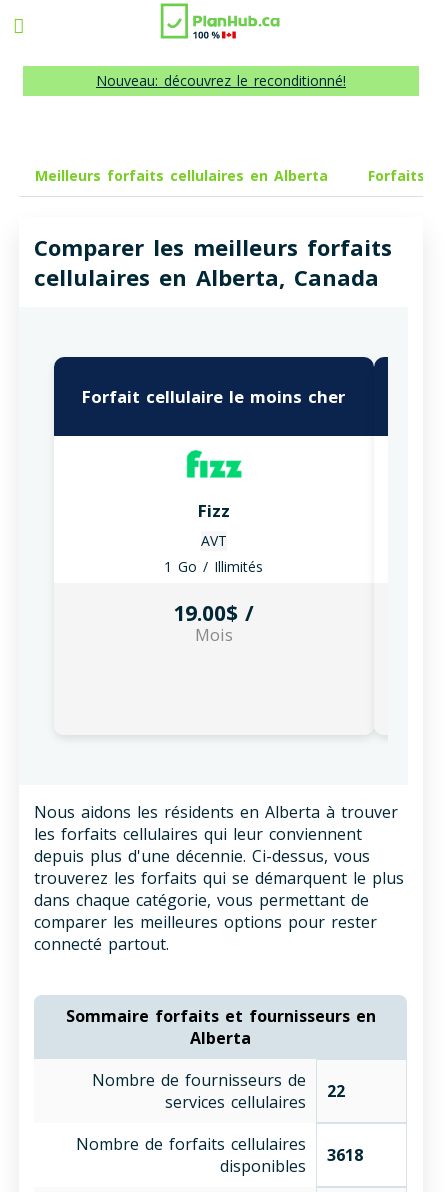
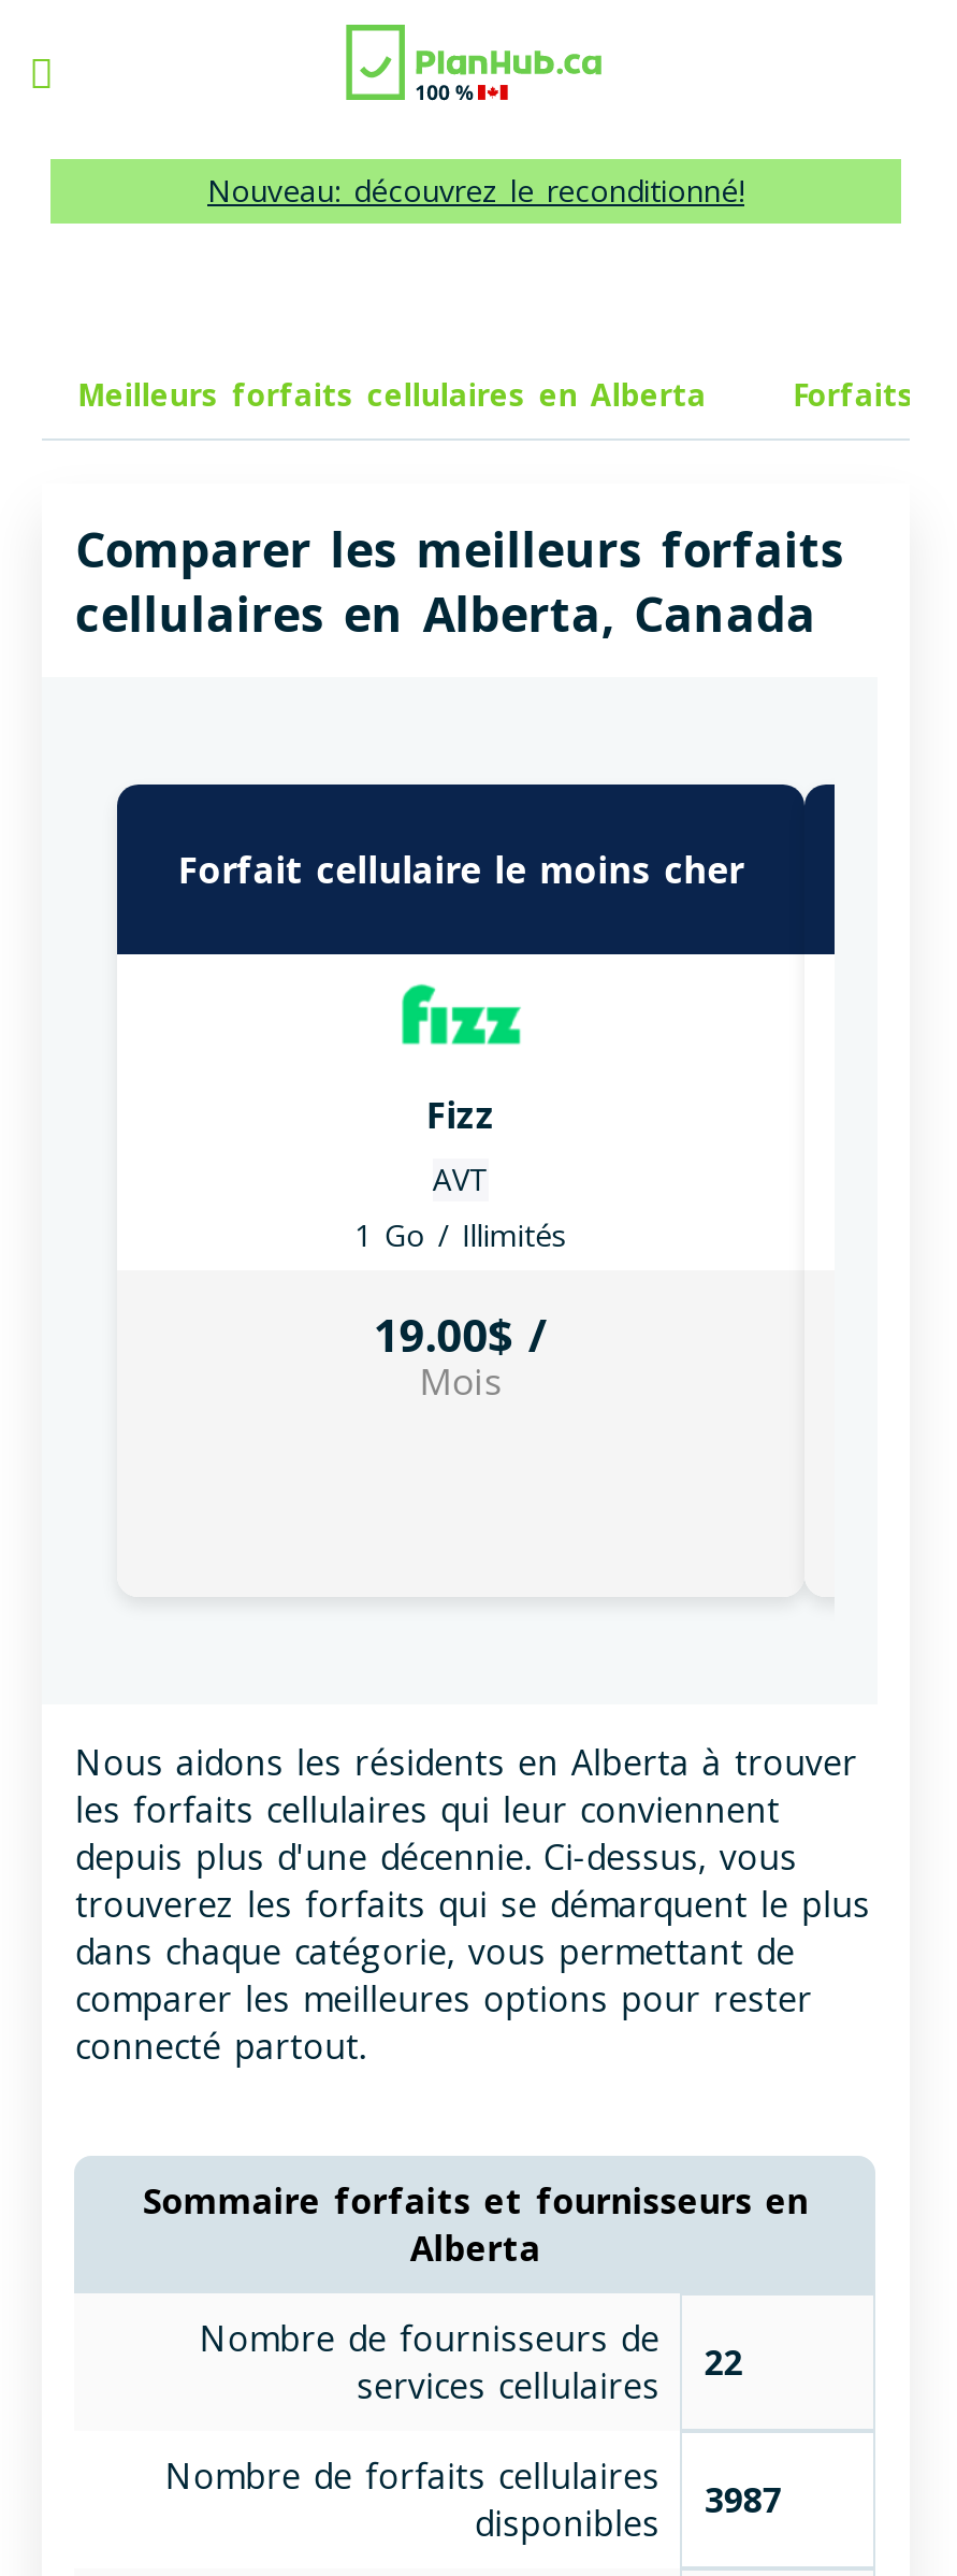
[76,1133,363,1177] Nombre de forfaits cellulaires disponibles 3618 -> [165,2452,782,2547] Nombre de forfaits cellulaires disponibles 3987

